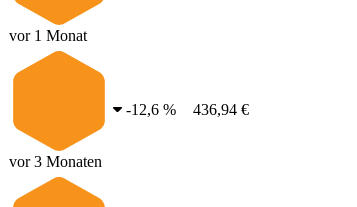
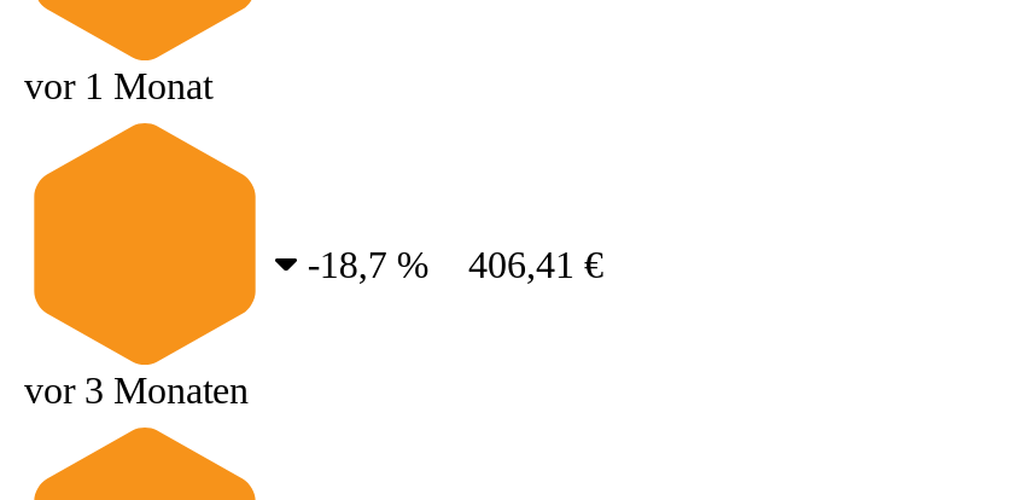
[126,101,176,118] -12,6 % -> [307,245,428,286] -18,7 %
[193,101,249,118] 436,94 € -> [468,245,603,286] 406,41 €

